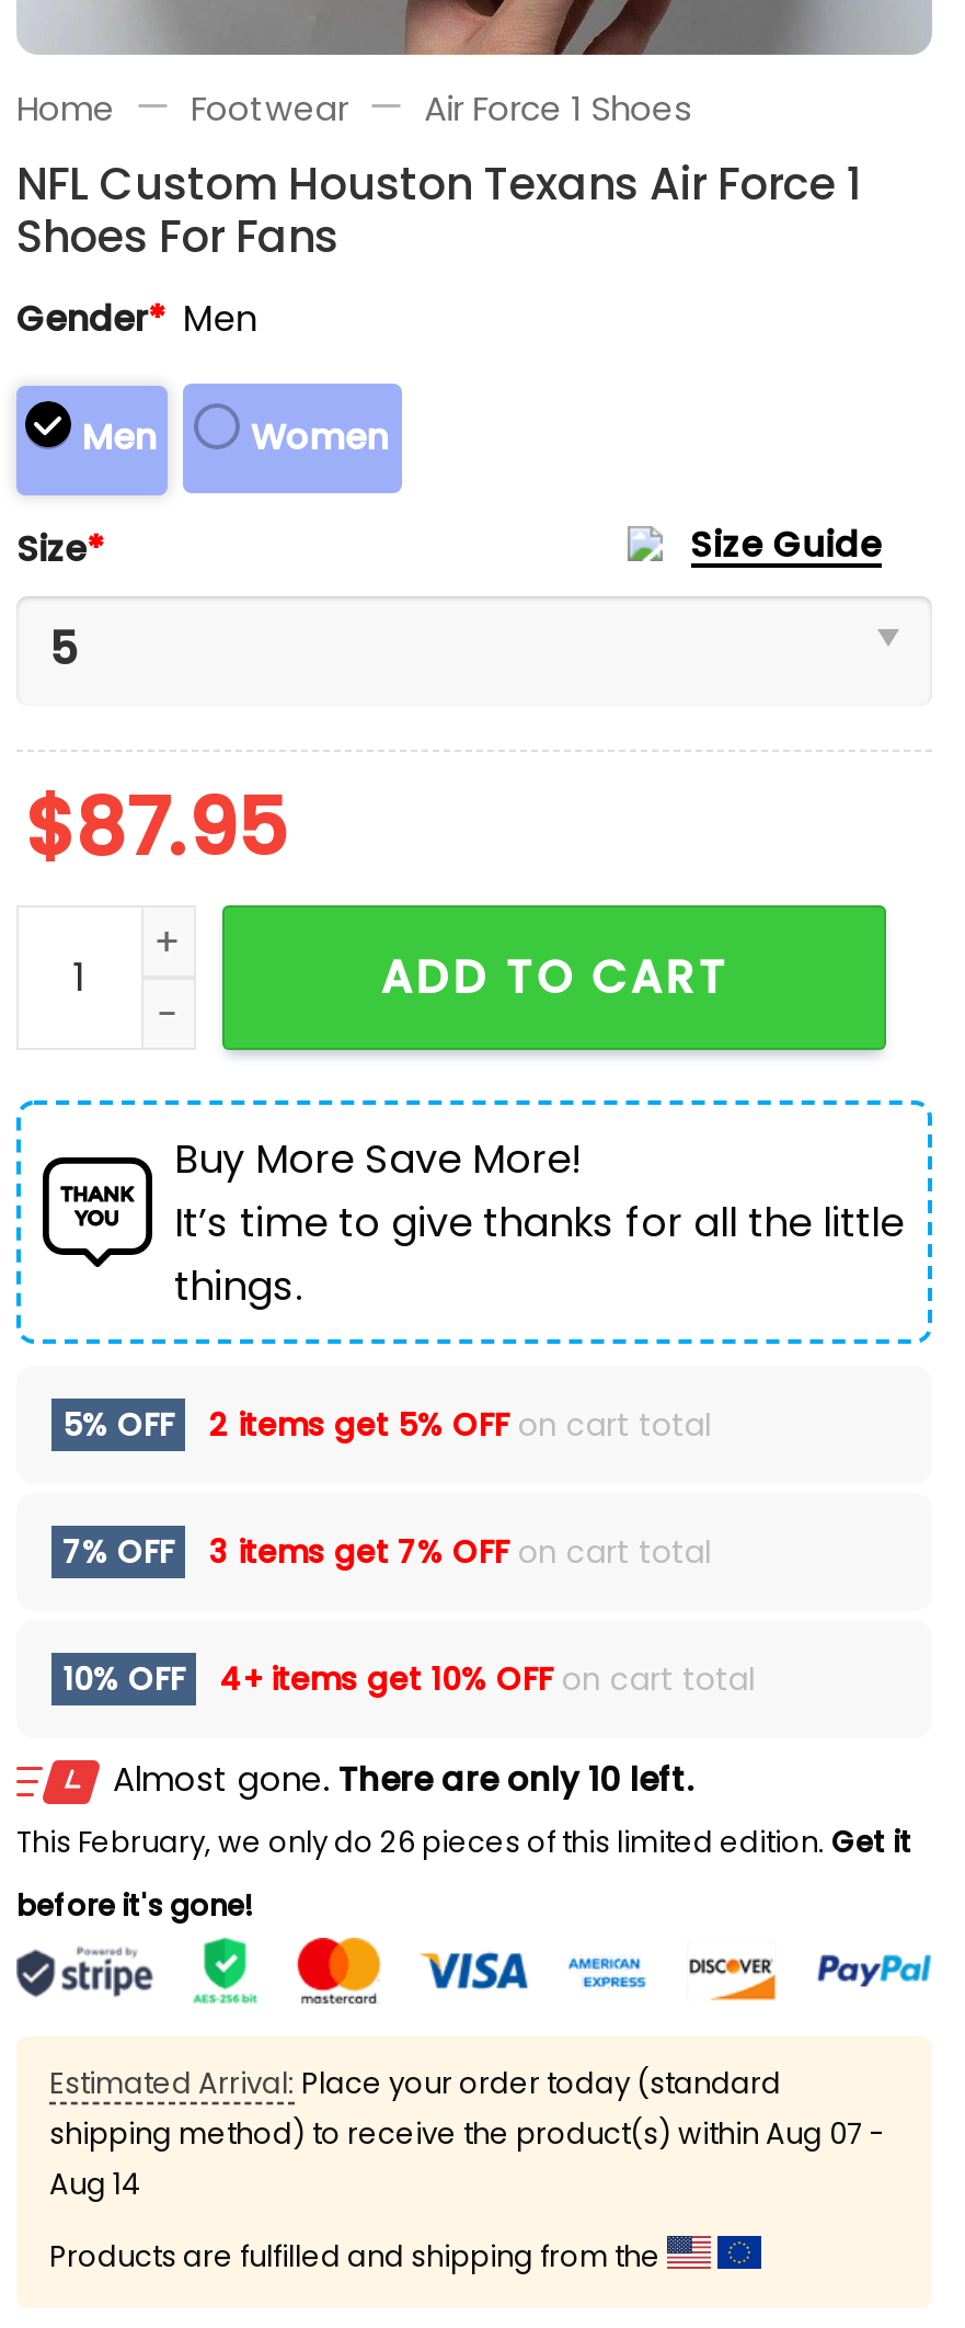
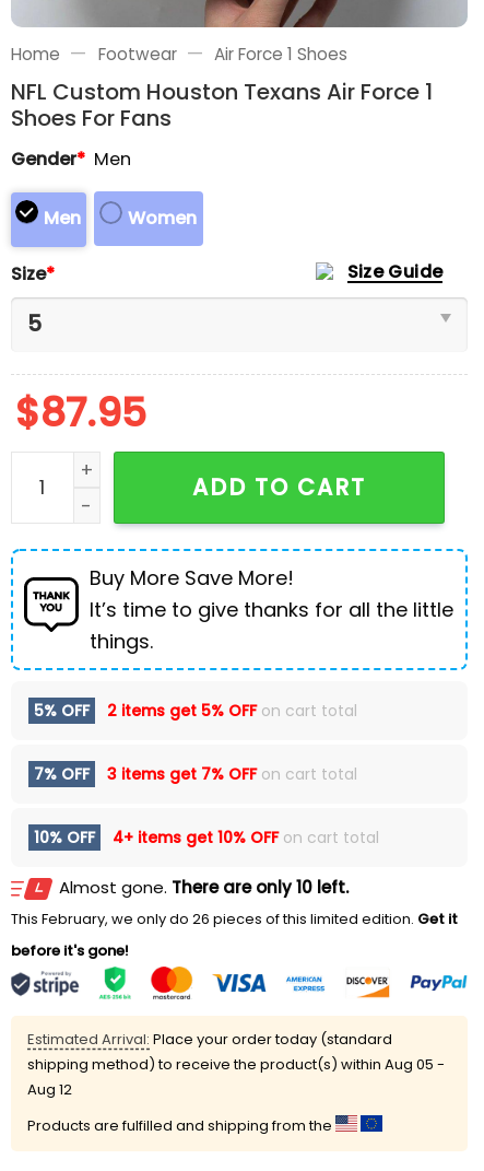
[49,2113,884,2154] shipping method) to receive the product(s) within Aug 07 - -> [27,1054,445,1075] shipping method) to receive the product(s) within Aug 05 -
[49,2163,141,2205] Aug 14 -> [27,1079,72,1100] Aug 12

